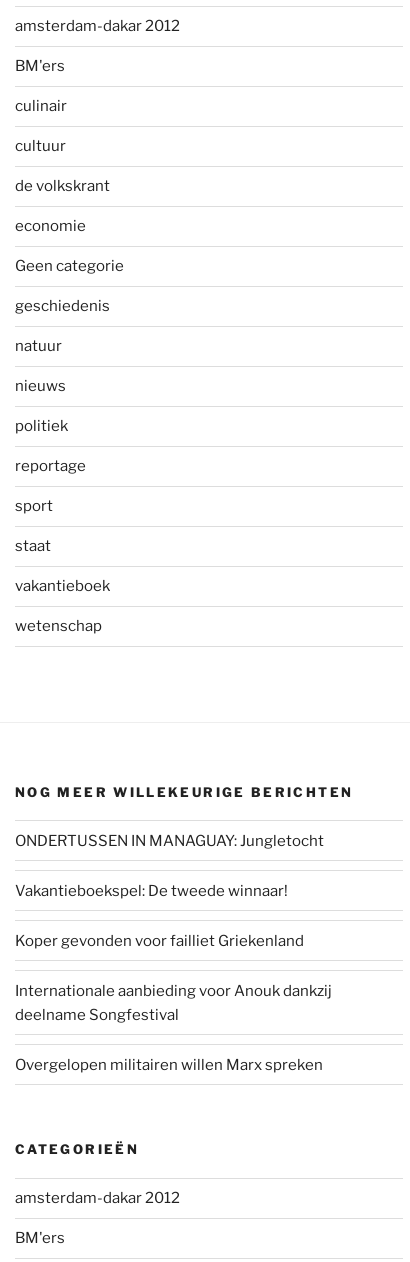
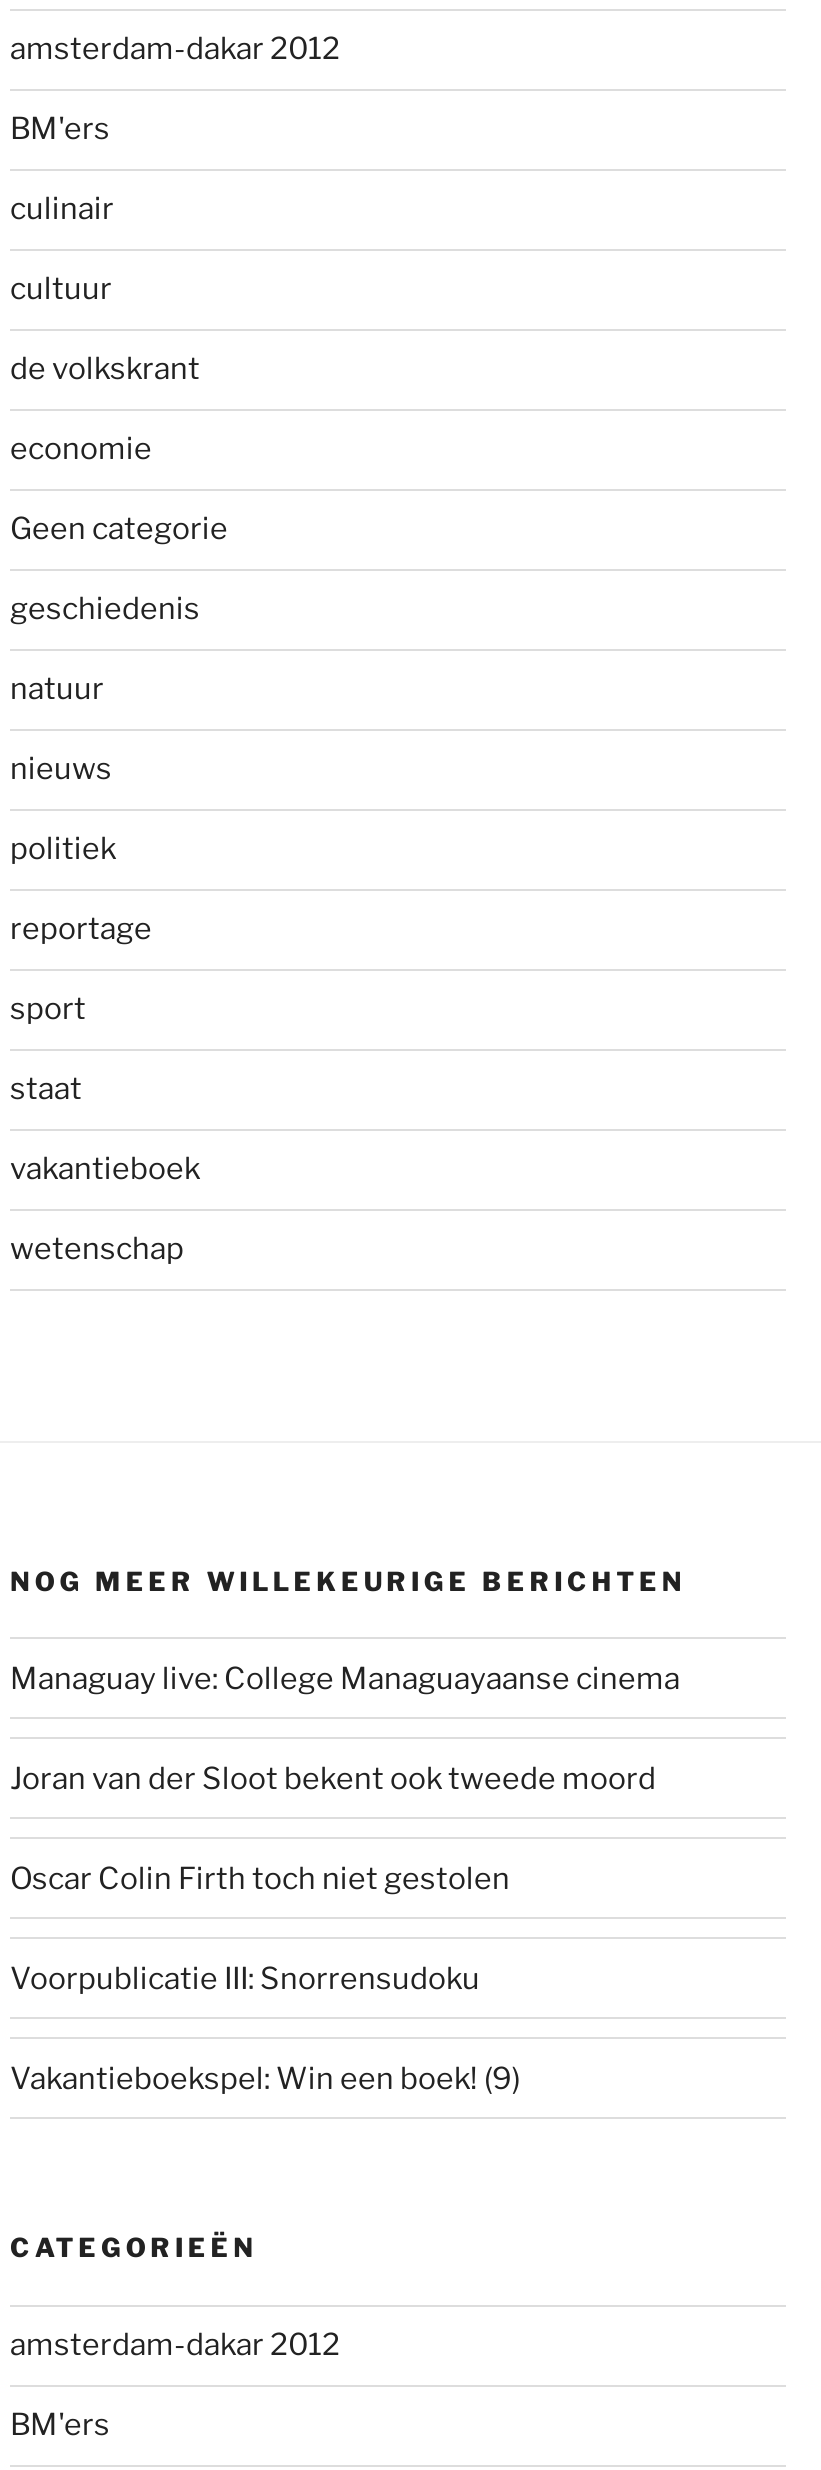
[15,832,324,850] ONDERTUSSEN IN MANAGUAY: Jungletocht -> [10,1660,680,1696] Managuay live: College Managuayaanse cinema
[15,882,288,900] Vakantieboekspel: De tweede winnaar! -> [10,1760,656,1796] Joran van der Sloot bekent ook tweede moord
[15,932,304,950] Koper gevonden voor failliet Griekenland -> [10,1860,510,1896] Oscar Colin Firth toch niet gestolen
[15,982,332,1024] Internationale aanbieding voor Anouk dankzij | deelname Songfestival -> [10,1960,480,1996] Voorpublicatie III: Snorrensudoku
[15,1056,323,1074] Overgelopen militairen willen Marx spreken -> [10,2060,520,2096] Vakantieboekspel: Win een boek! (9)

